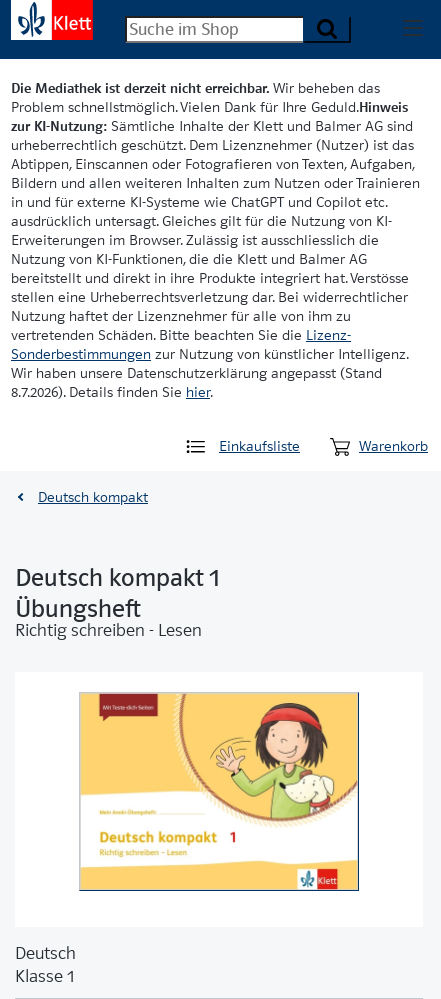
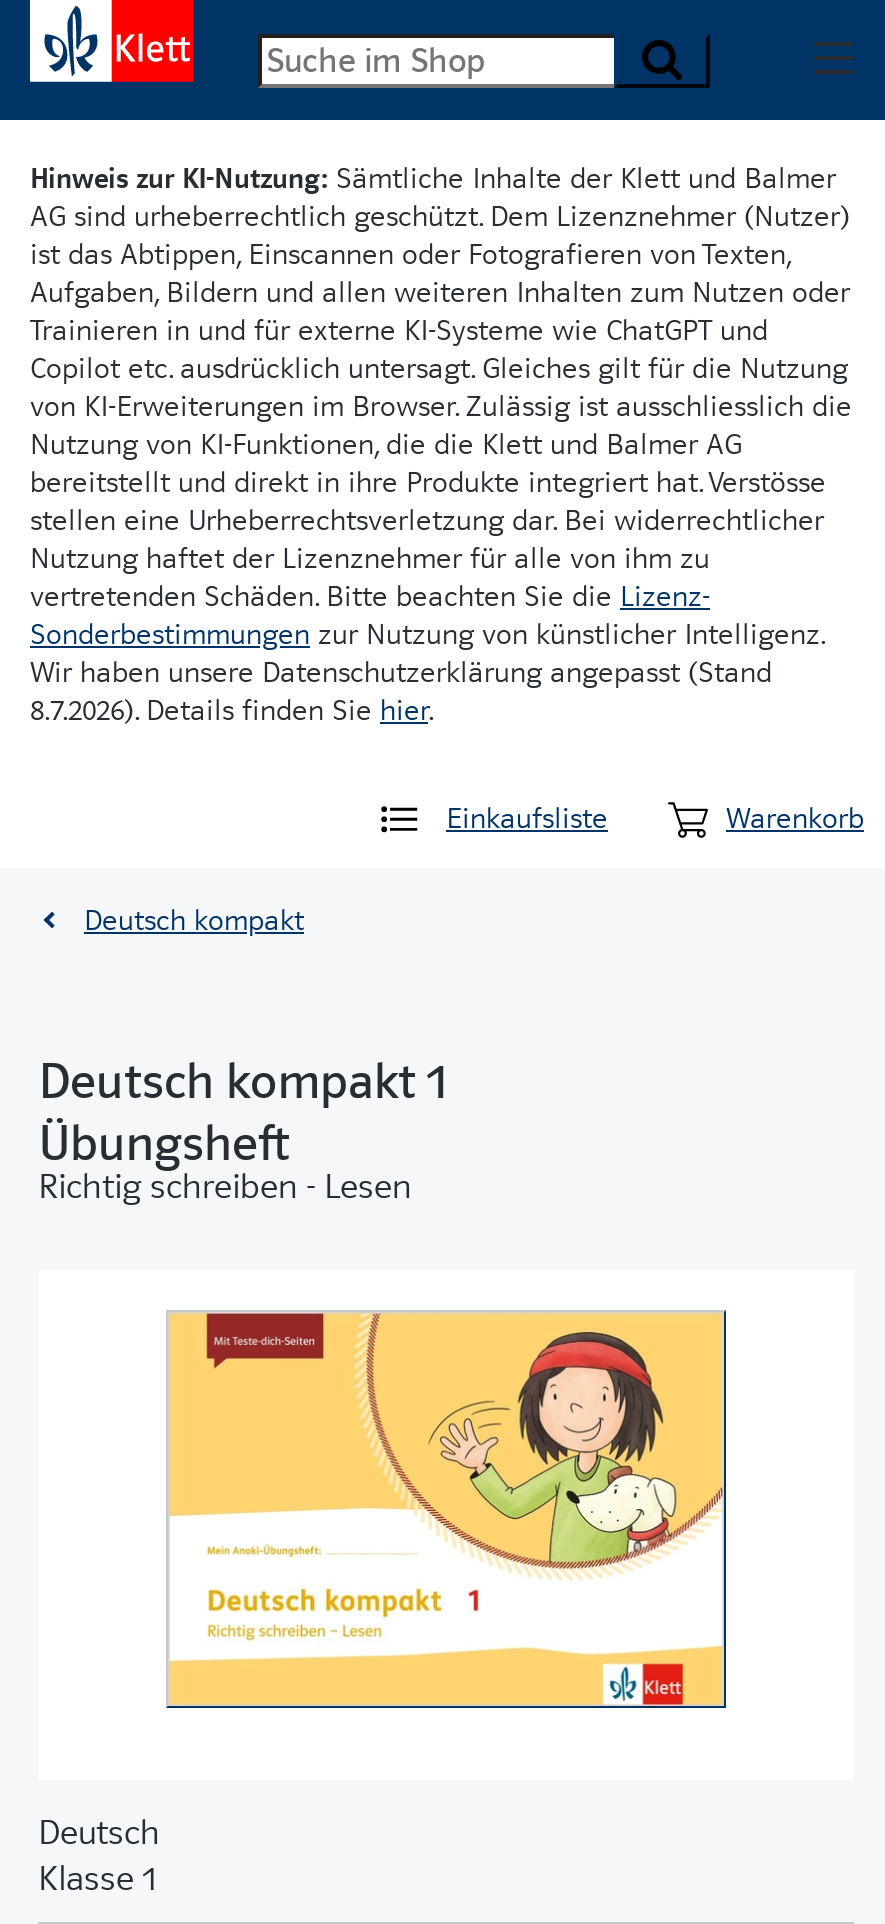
[11,79,420,249] Die Mediathek ist derzeit nicht erreichbar. Wir beheben das | Problem schnellstmöglich. Vielen Dank für Ihre Geduld.Hinweis | zur KI-Nutzung: Sämtliche Inhalte der Klett und Balmer AG sind | urheberrechtlich geschützt. Dem Lizenznehmer (Nutzer) ist das | Abtippen, Einscannen oder Fotografieren von Texten, Aufgaben, | Bildern und allen weiteren Inhalten zum Nutzen oder Trainieren | in und für externe KI-Systeme wie ChatGPT und Copilot etc. | ausdrücklich untersagt. Gleiches gilt für die Nutzung von KI- | Erweiterungen im Browser. Zulässig ist ausschliesslich die -> [30,160,852,424] Hinweis zur KI-Nutzung: Sämtliche Inhalte der Klett und Balmer | AG sind urheberrechtlich geschützt. Dem Lizenznehmer (Nutzer) | ist das Abtippen, Einscannen oder Fotografieren von Texten, | Aufgaben, Bildern und allen weiteren Inhalten zum Nutzen oder | Trainieren in und für externe KI-Systeme wie ChatGPT und | Copilot etc. ausdrücklich untersagt. Gleiches gilt für die Nutzung | von KI-Erweiterungen im Browser. Zulässig ist ausschliesslich die

